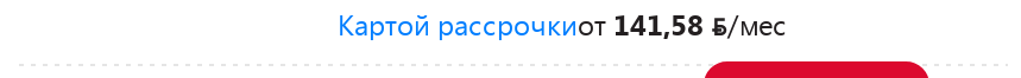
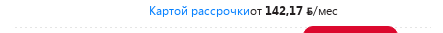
[338,5,704,43] Картой рассрочкиот 141,58 -> [149,2,303,18] Картой рассрочкиот 142,17

